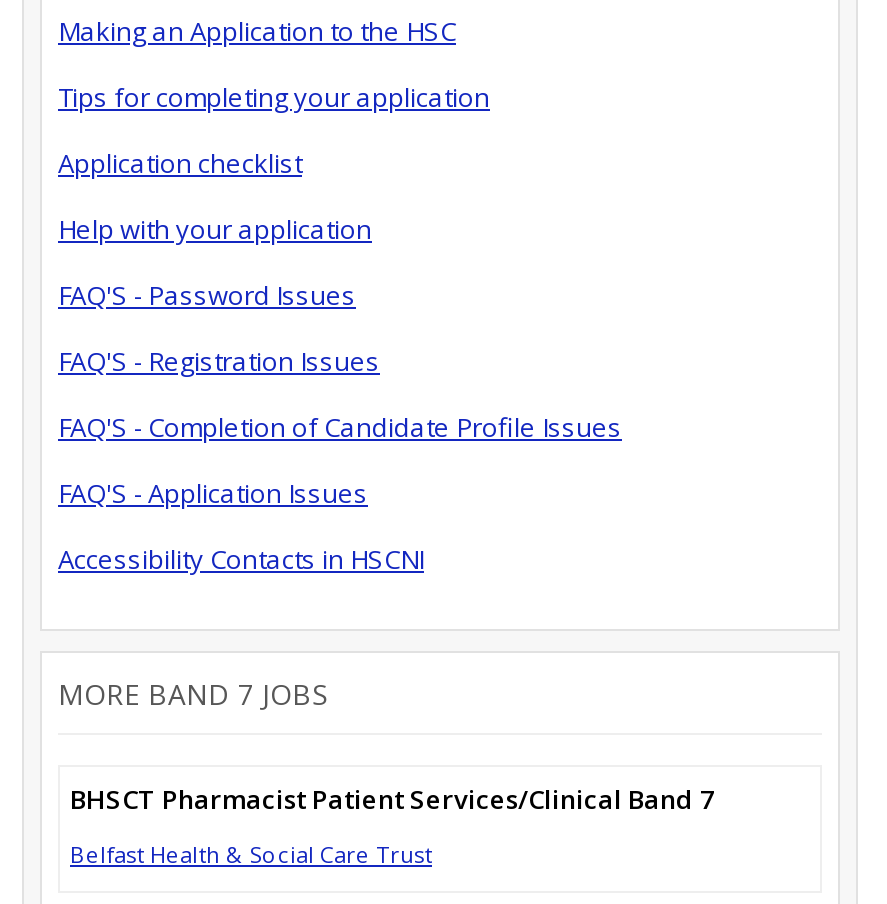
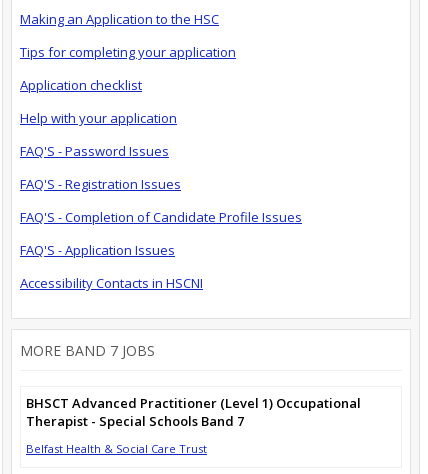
[70,780,714,816] BHSCT Pharmacist Patient Services/Clinical Band 7 -> [26,393,361,429] BHSCT Advanced Practitioner (Level 1) Occupational | Therapist - Special Schools Band 7

